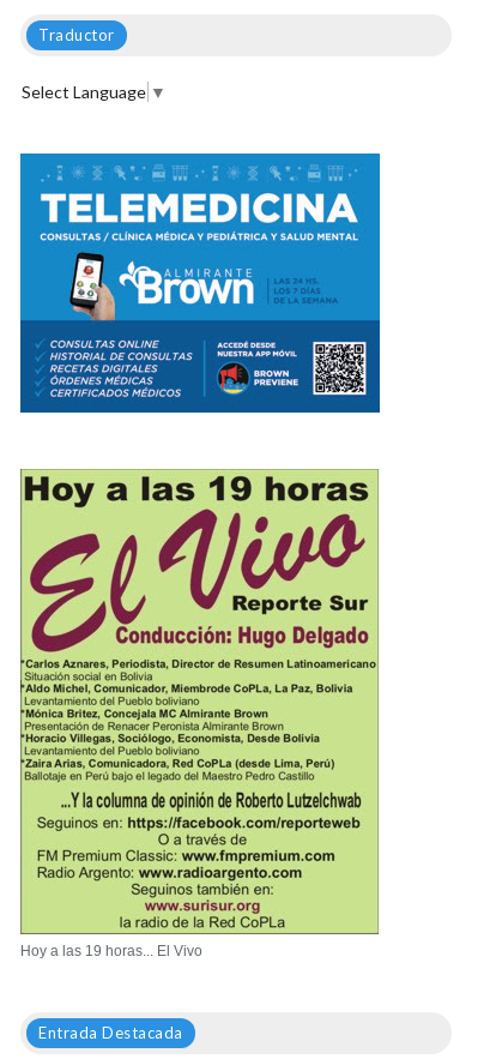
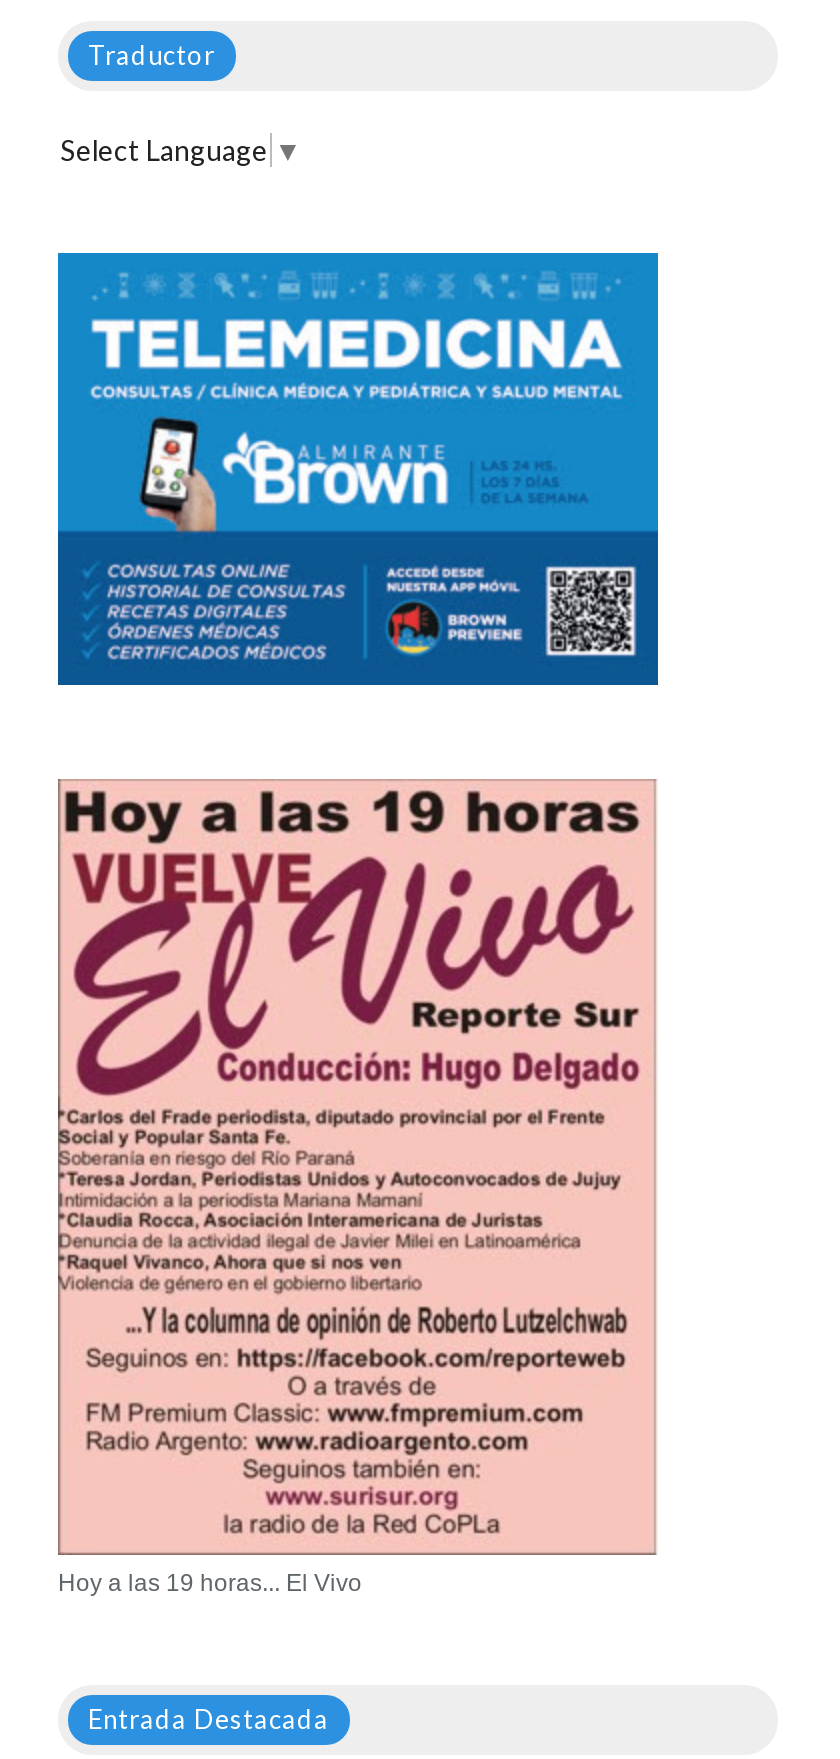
[20,469,379,933] [image] -> [58,779,656,1553] [image]

